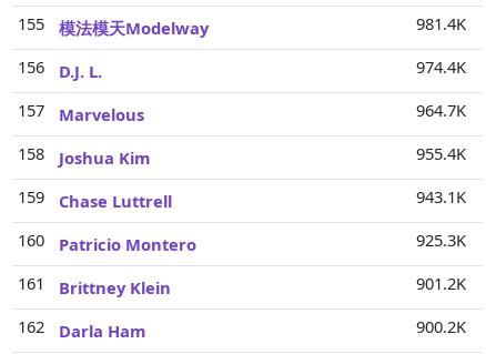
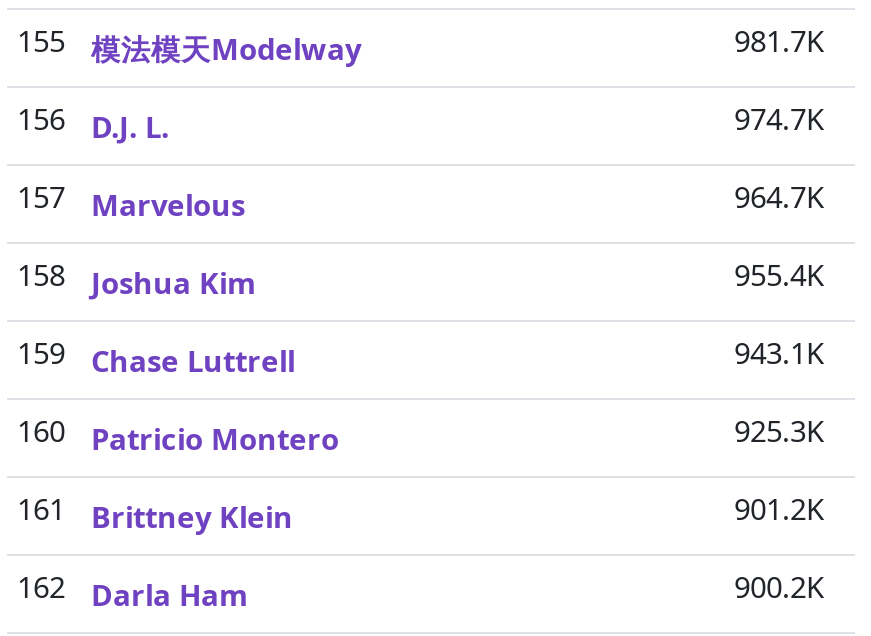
[416,12,465,34] 981.4K -> [734,20,824,60] 981.7K
[416,55,465,78] 974.4K -> [734,98,824,138] 974.7K

